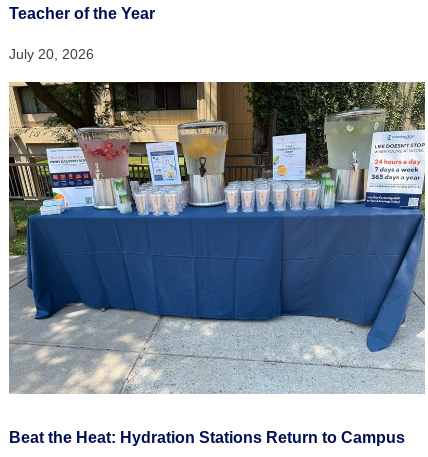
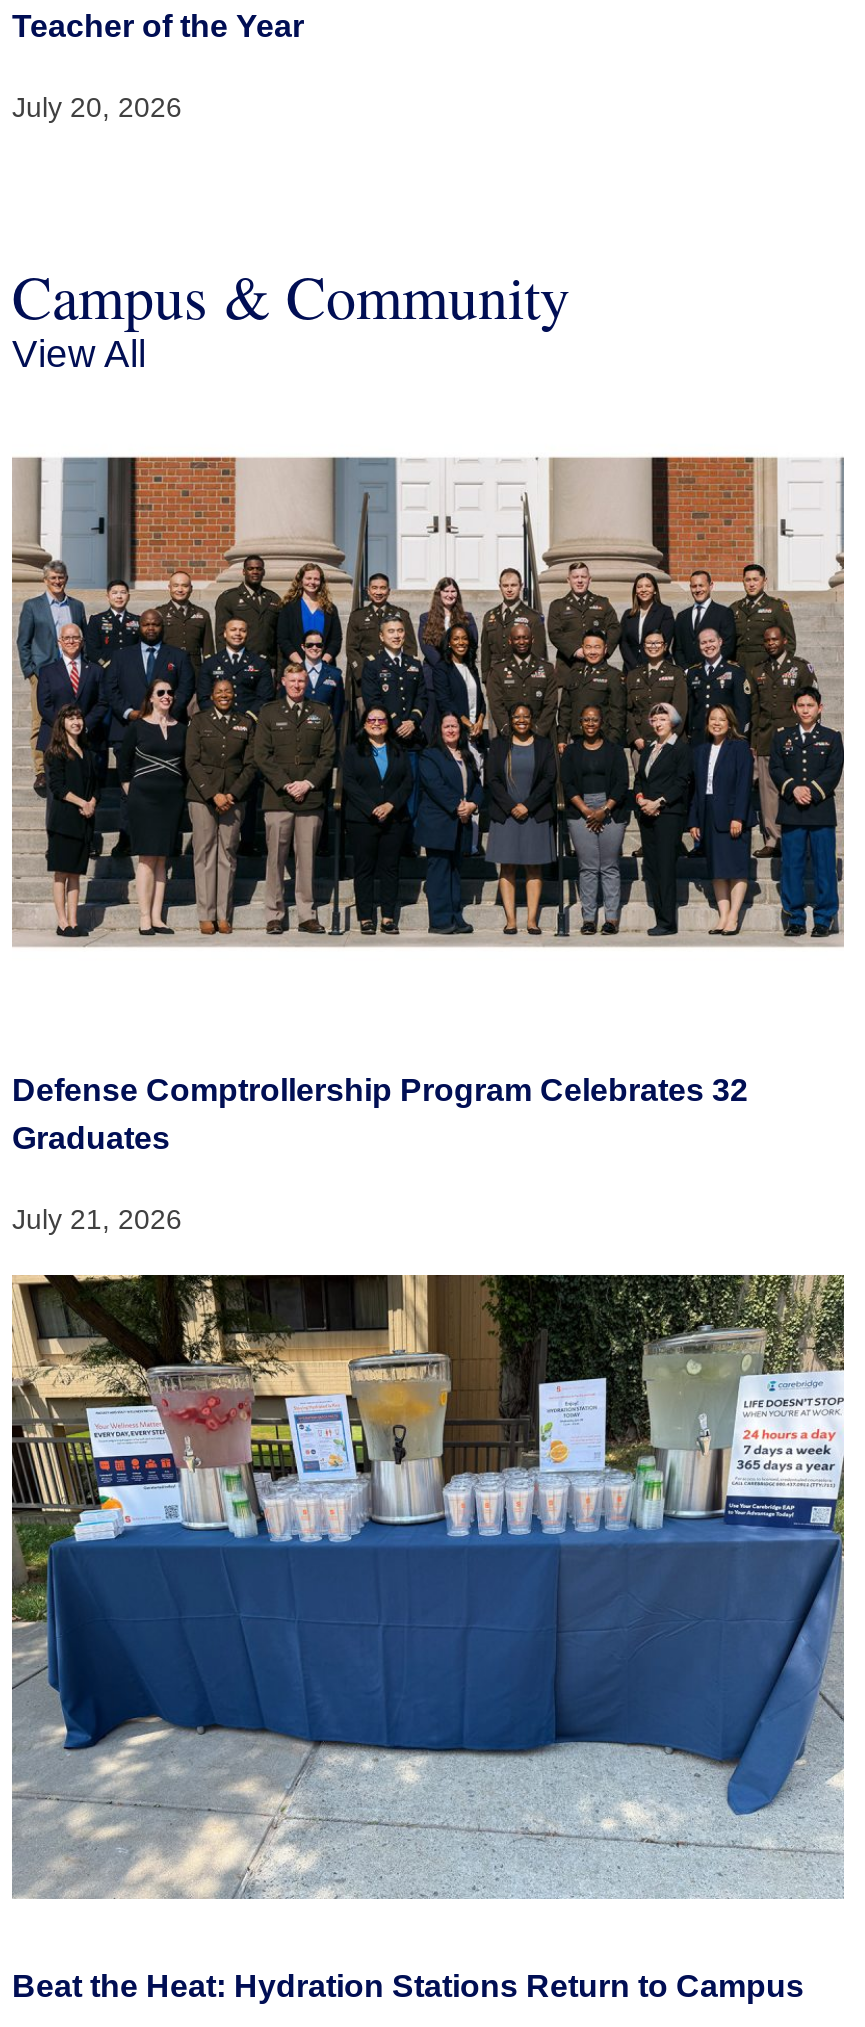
none -> [10,455,846,949] [image]
none -> [12,255,570,375] Campus & Community | View All
none -> [12,1073,748,1235] Defense Comptrollership Program Celebrates 32 | Graduates | July 21, 2026

